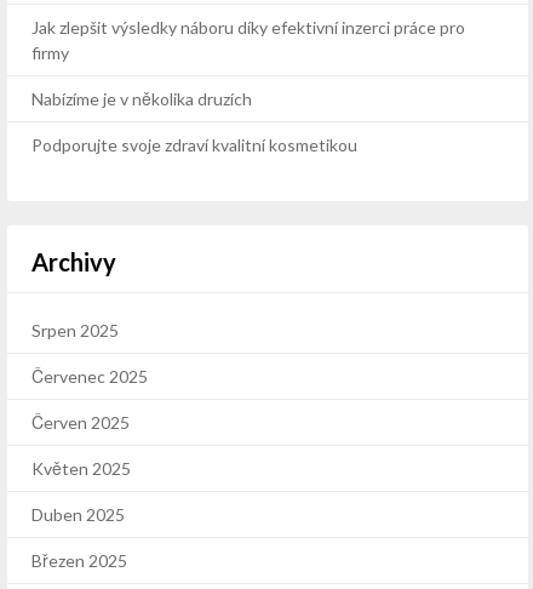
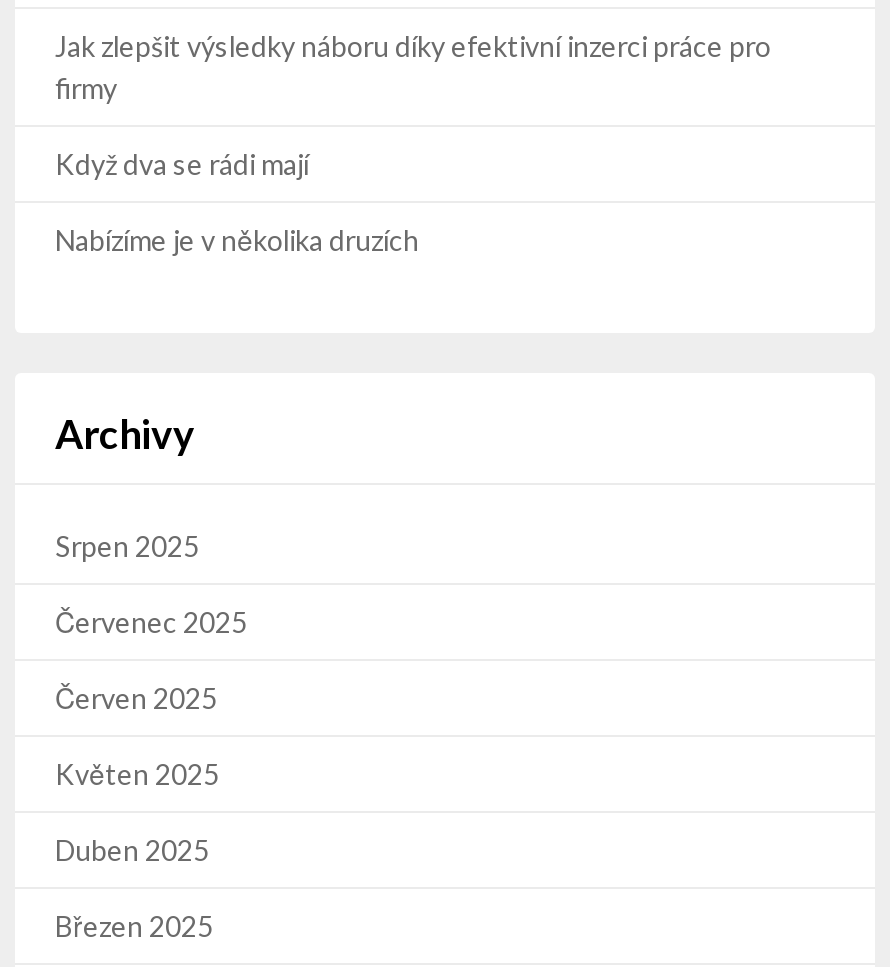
none -> [55,148,309,182] Když dva se rádi mají
moved [31,89,252,110] -> [55,224,419,258]: Nabízíme je v několika druzích
[31,135,357,156] Podporujte svoje zdraví kvalitní kosmetikou -> none

